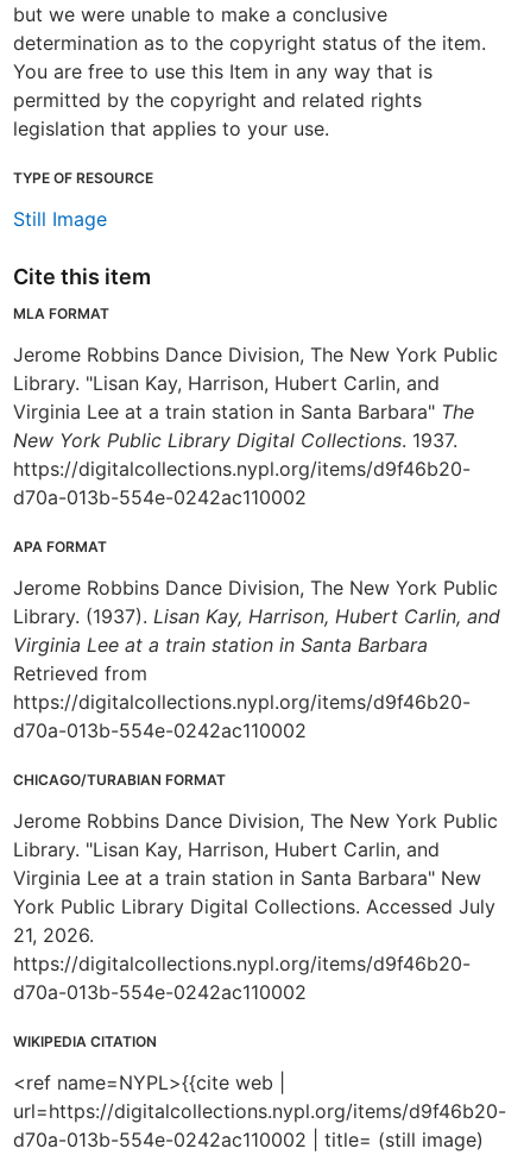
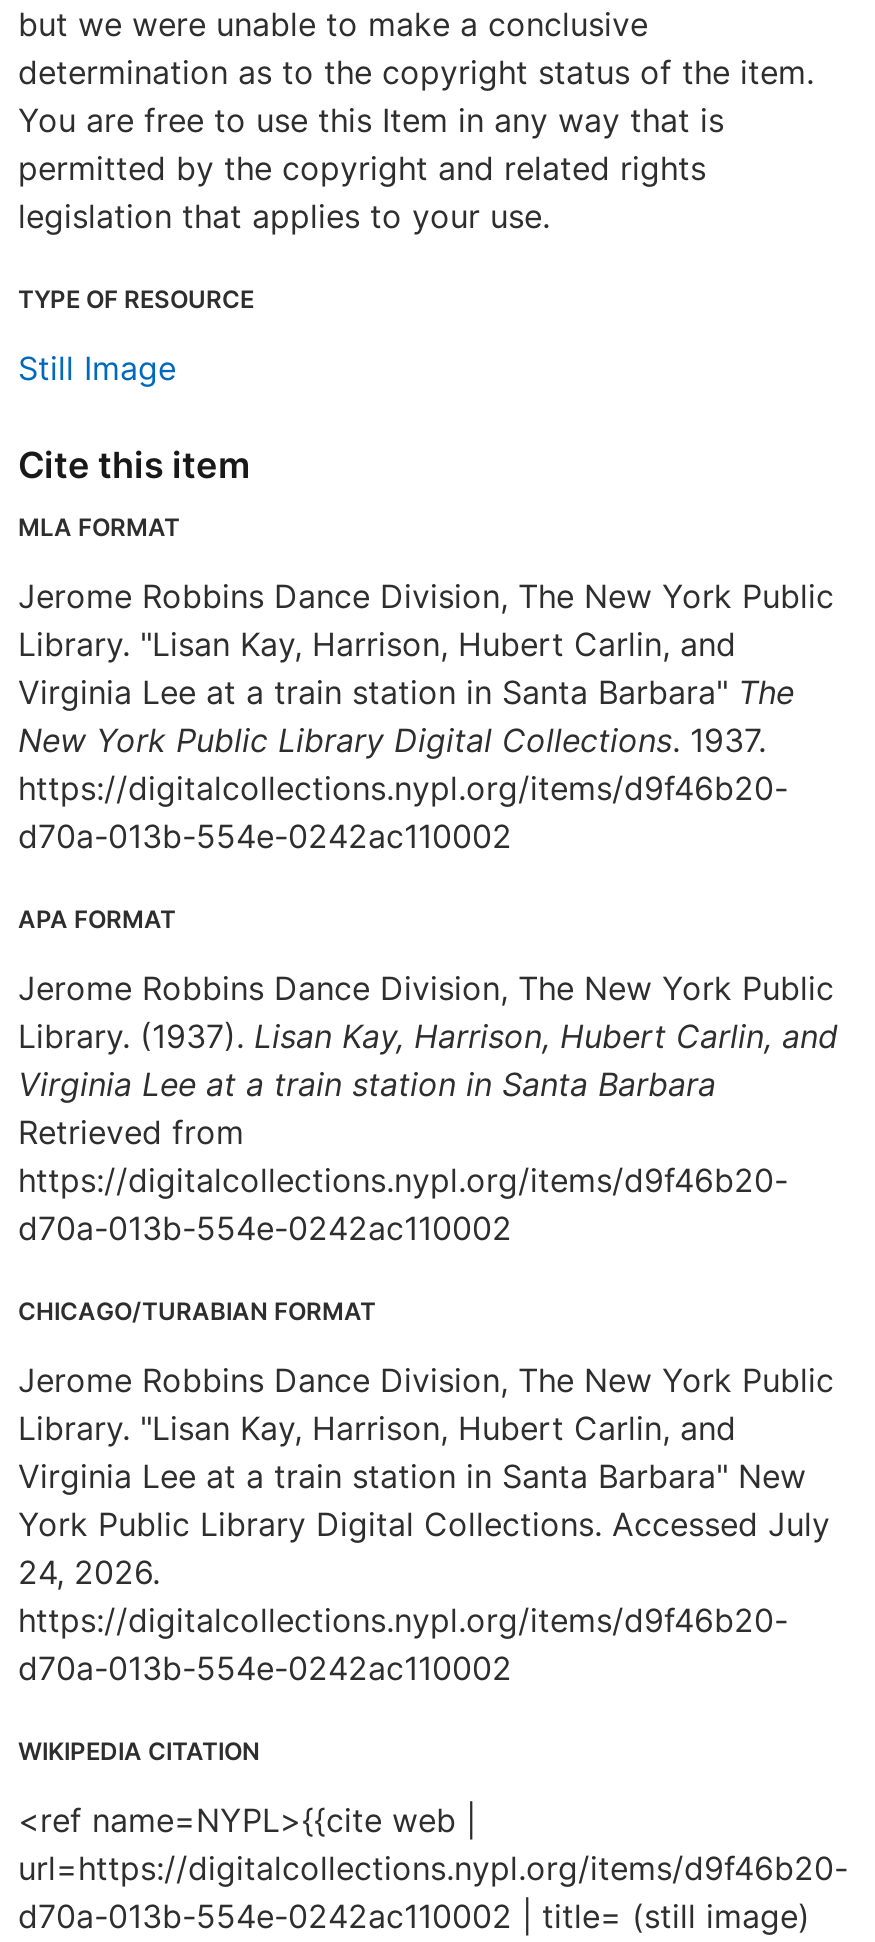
[13,923,94,947] 21, 2026. -> [18,1552,160,1592] 24, 2026.

